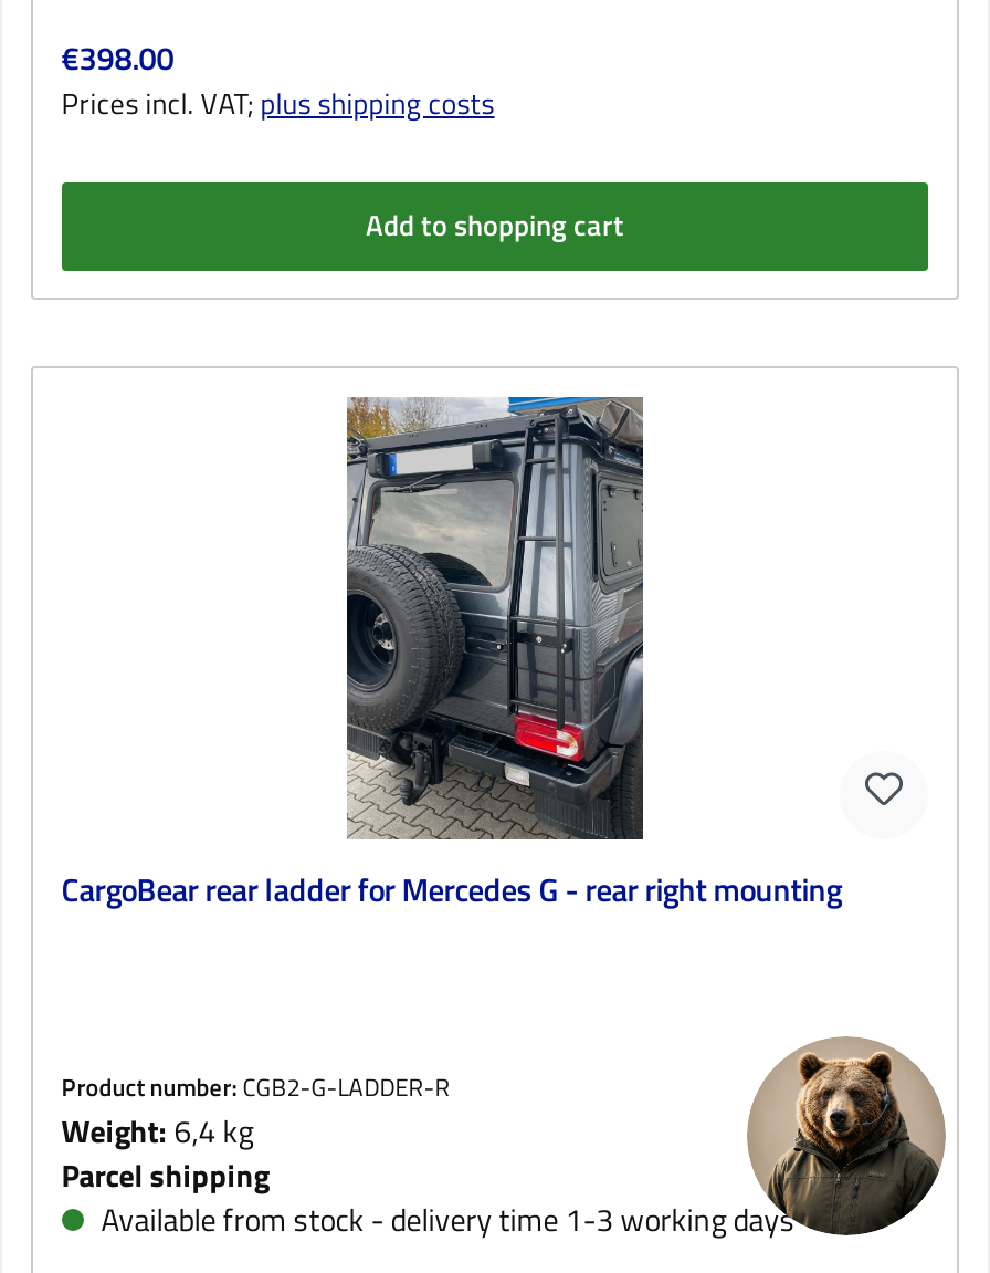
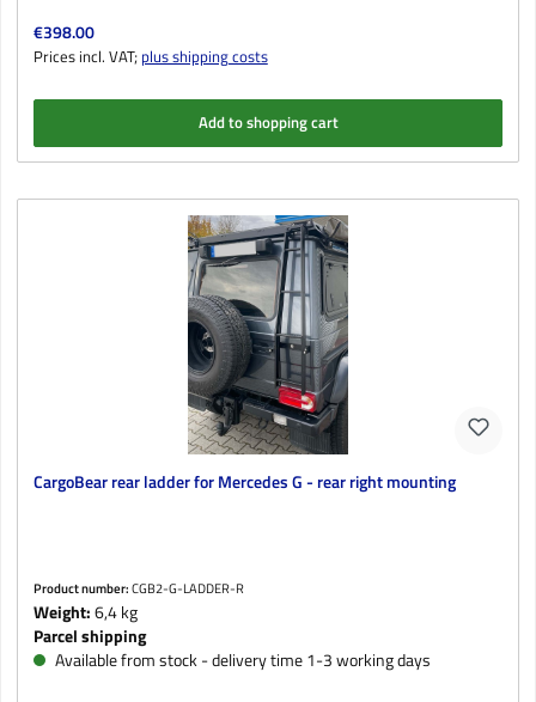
[745,1034,948,1238] [image] -> none

